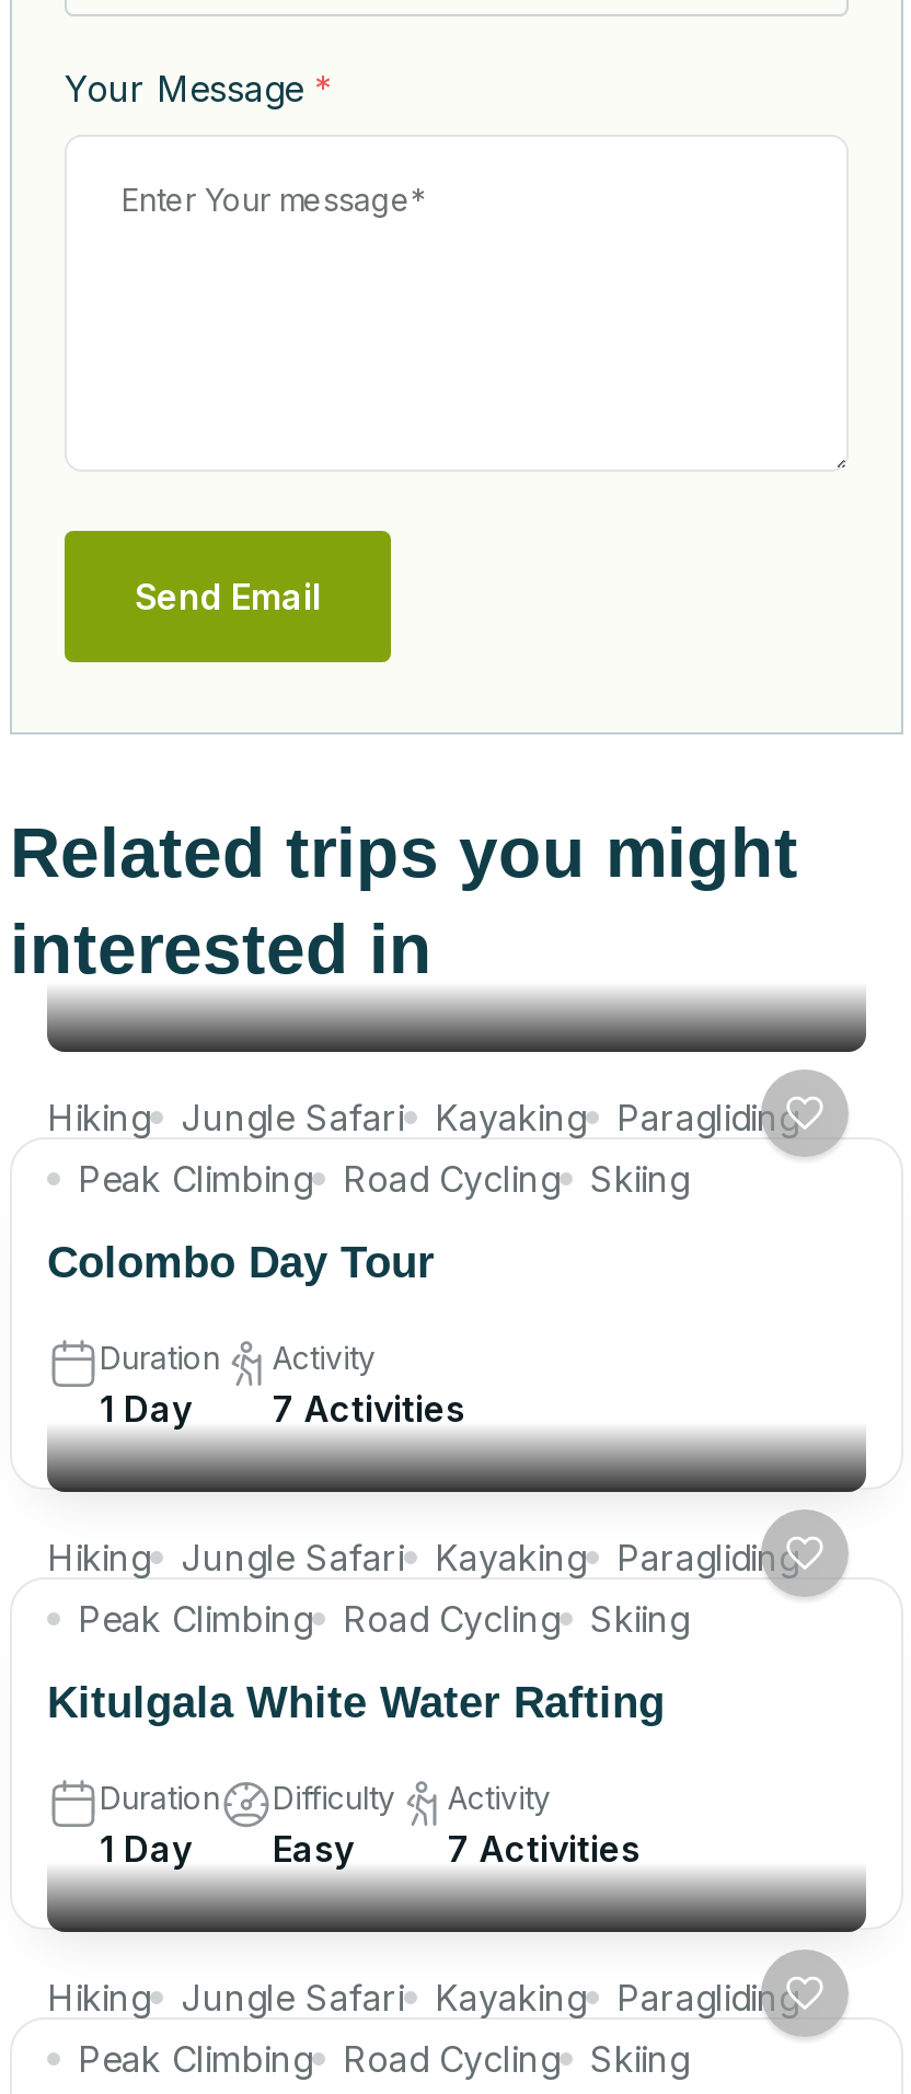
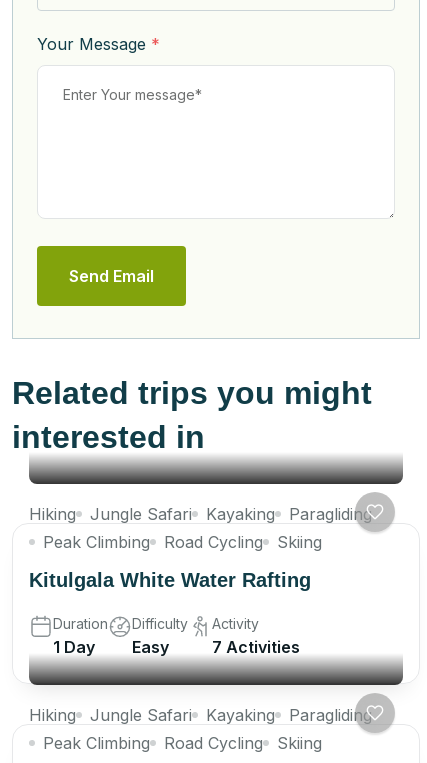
[47,1238,435,1431] Colombo Day Tour | Duration | 1 Day -> none
[47,1339,798,1641] Activity | 7 Activities | Hiking | Jungle Safari | Kayaking | Paragliding | Peak Climbing | Road Cycling | Skiing -> none

